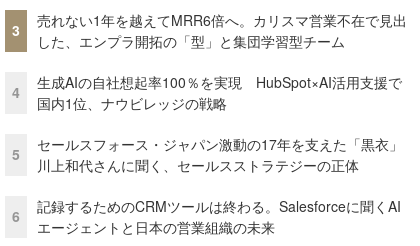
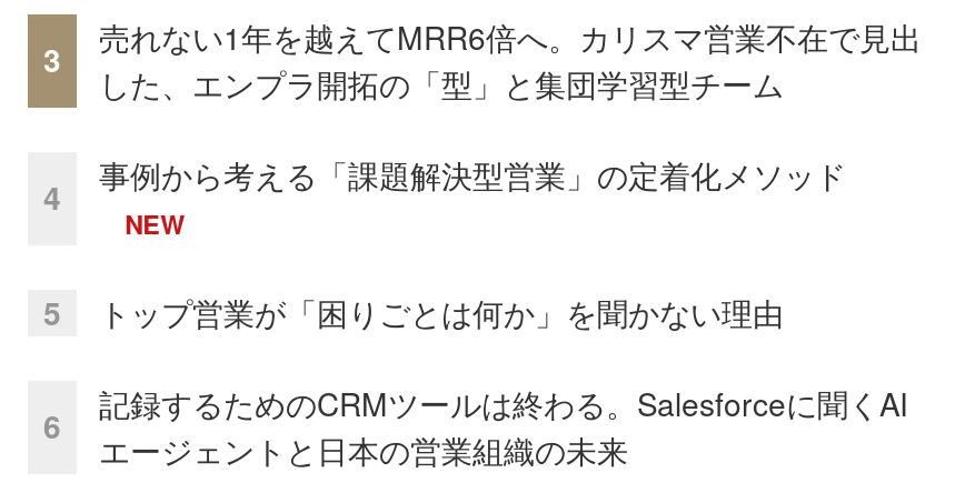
[37,72,402,113] 生成AIの自社想起率100％を実現 HubSpot×AI活用支援で | 国内1位、ナウビレッジの戦略 -> [99,152,846,243] 事例から考える「課題解決型営業」の定着化メソッド | NEW
[37,134,403,175] セールスフォース・ジャパン激動の17年を支えた「黒衣」 | 川上和代さんに聞く、セールスストラテジーの正体 -> [99,289,784,334] トップ営業が「困りごとは何か」を聞かない理由

